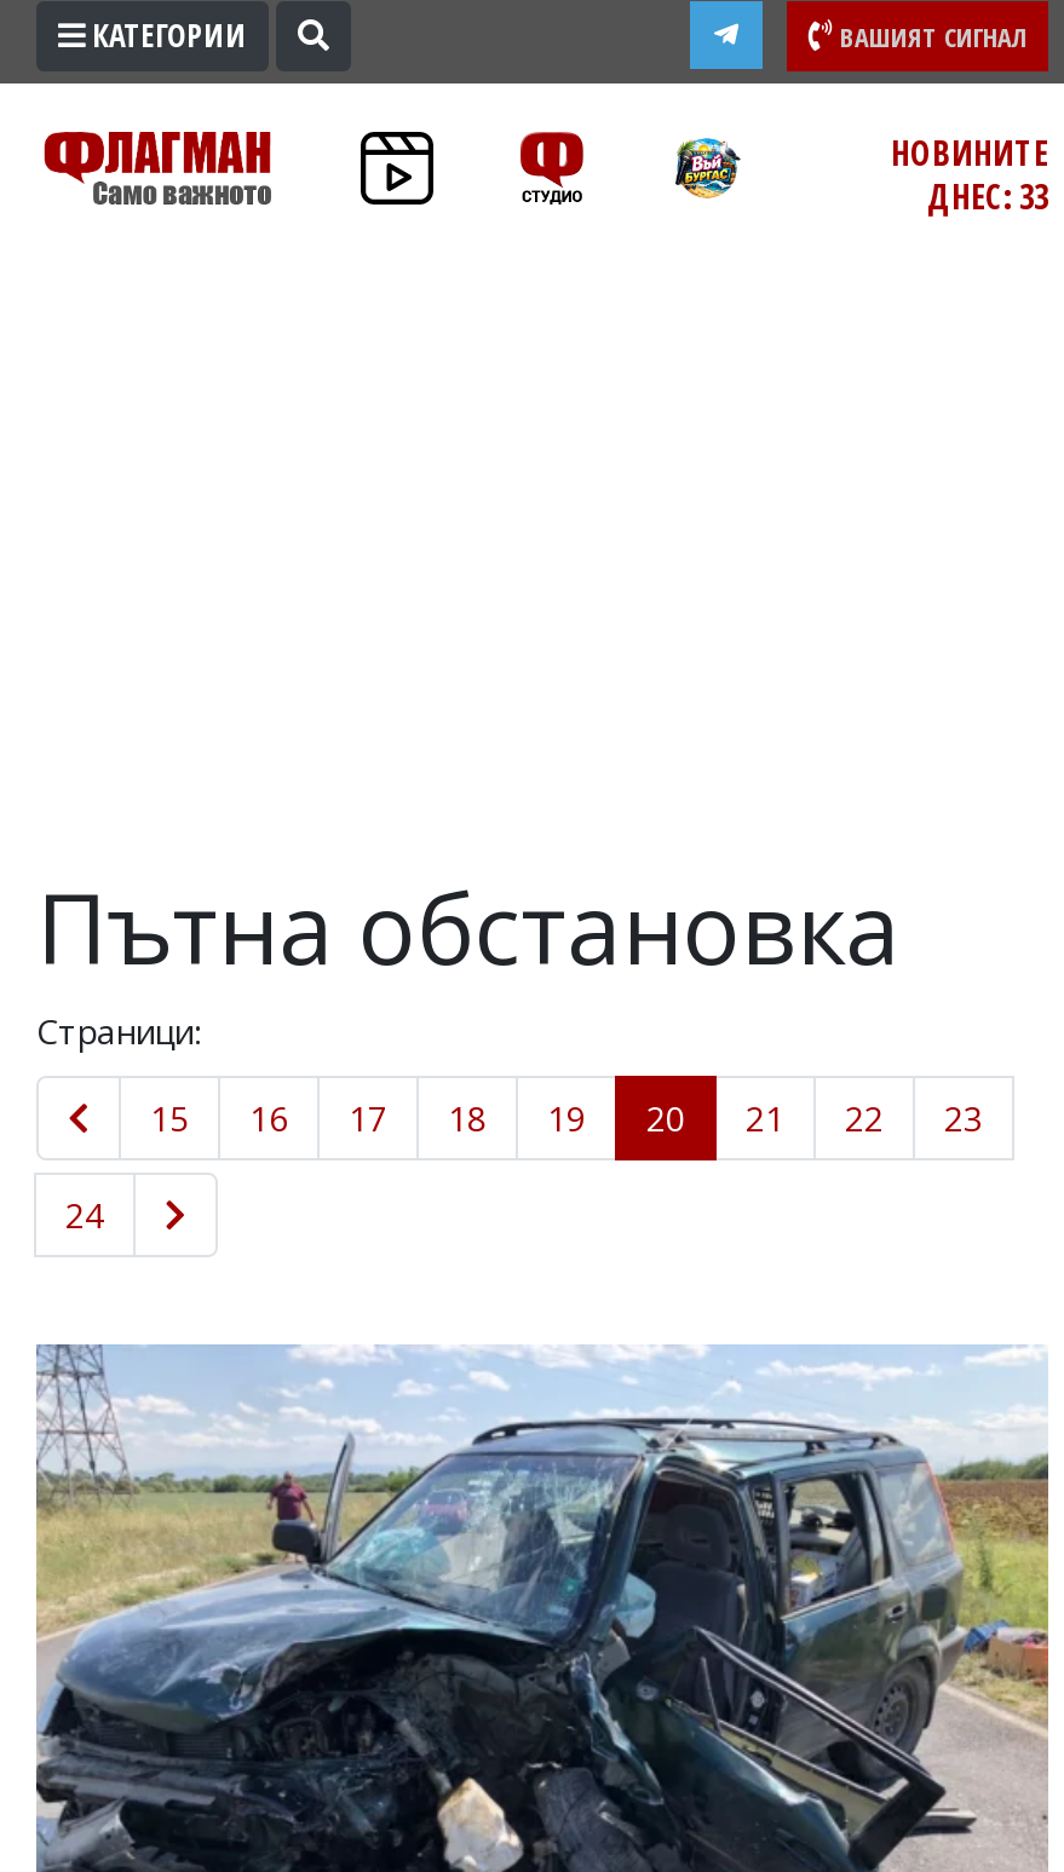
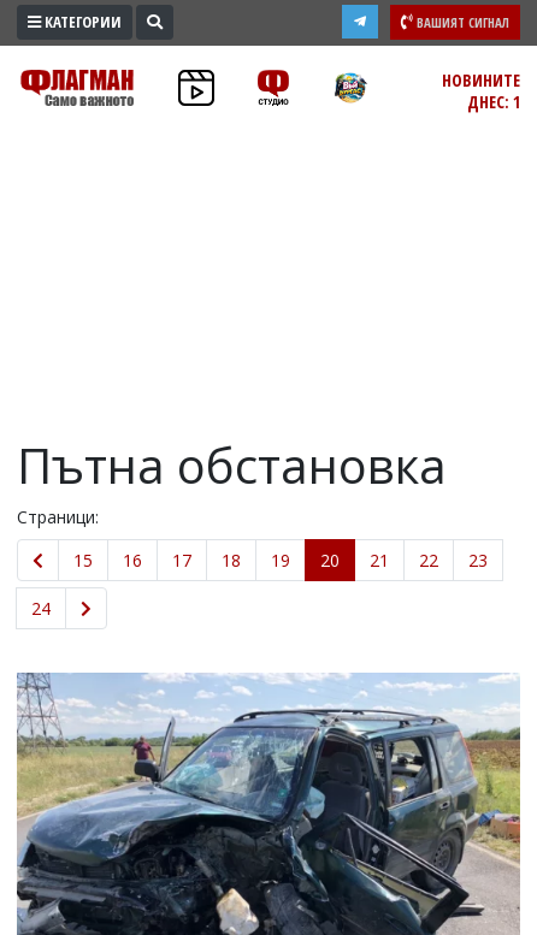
[927,173,1048,219] ДНЕС: 33 -> [467,90,520,113] ДНЕС: 1

